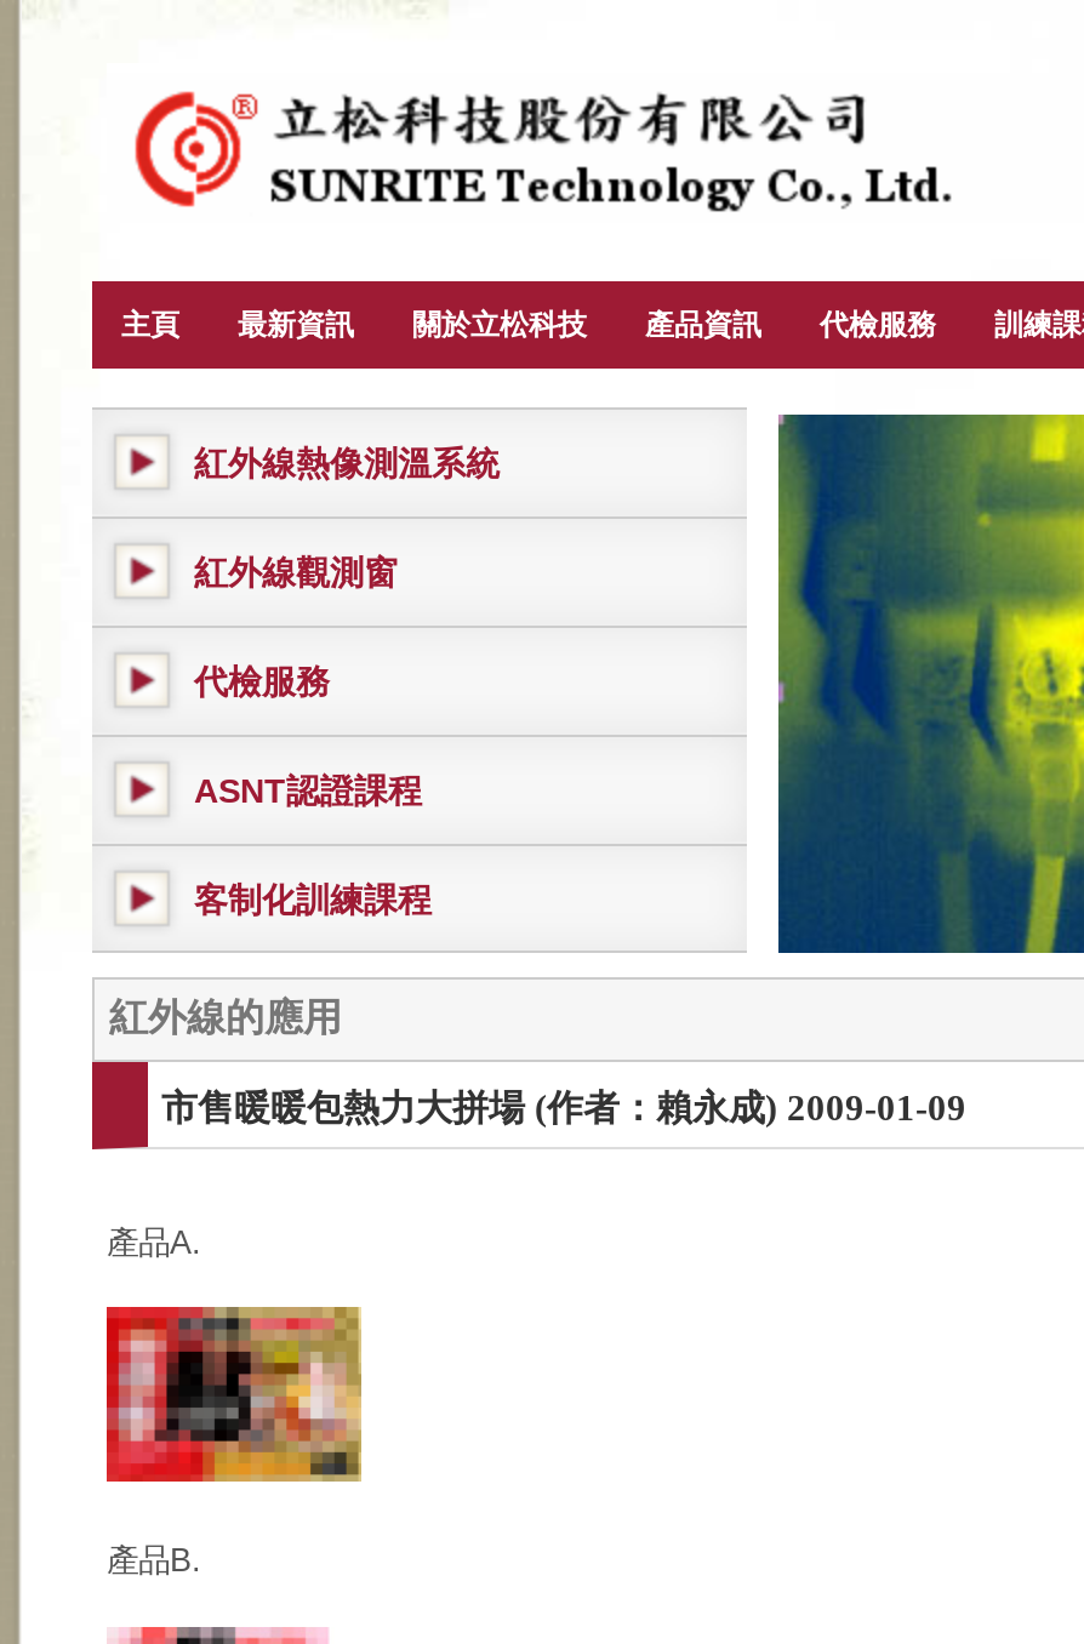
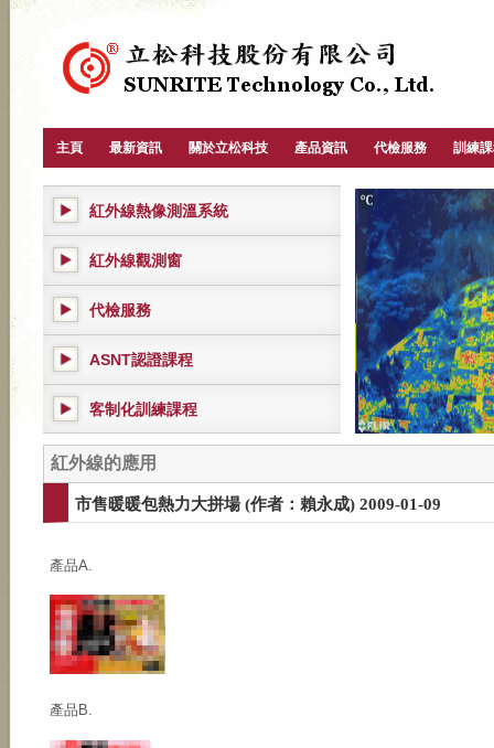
[776,412,1077,955] [image] -> [354,188,491,435] [image]

